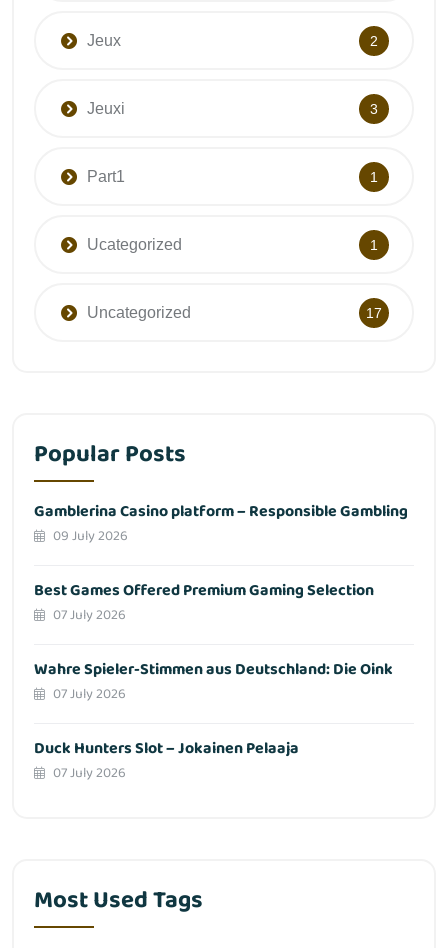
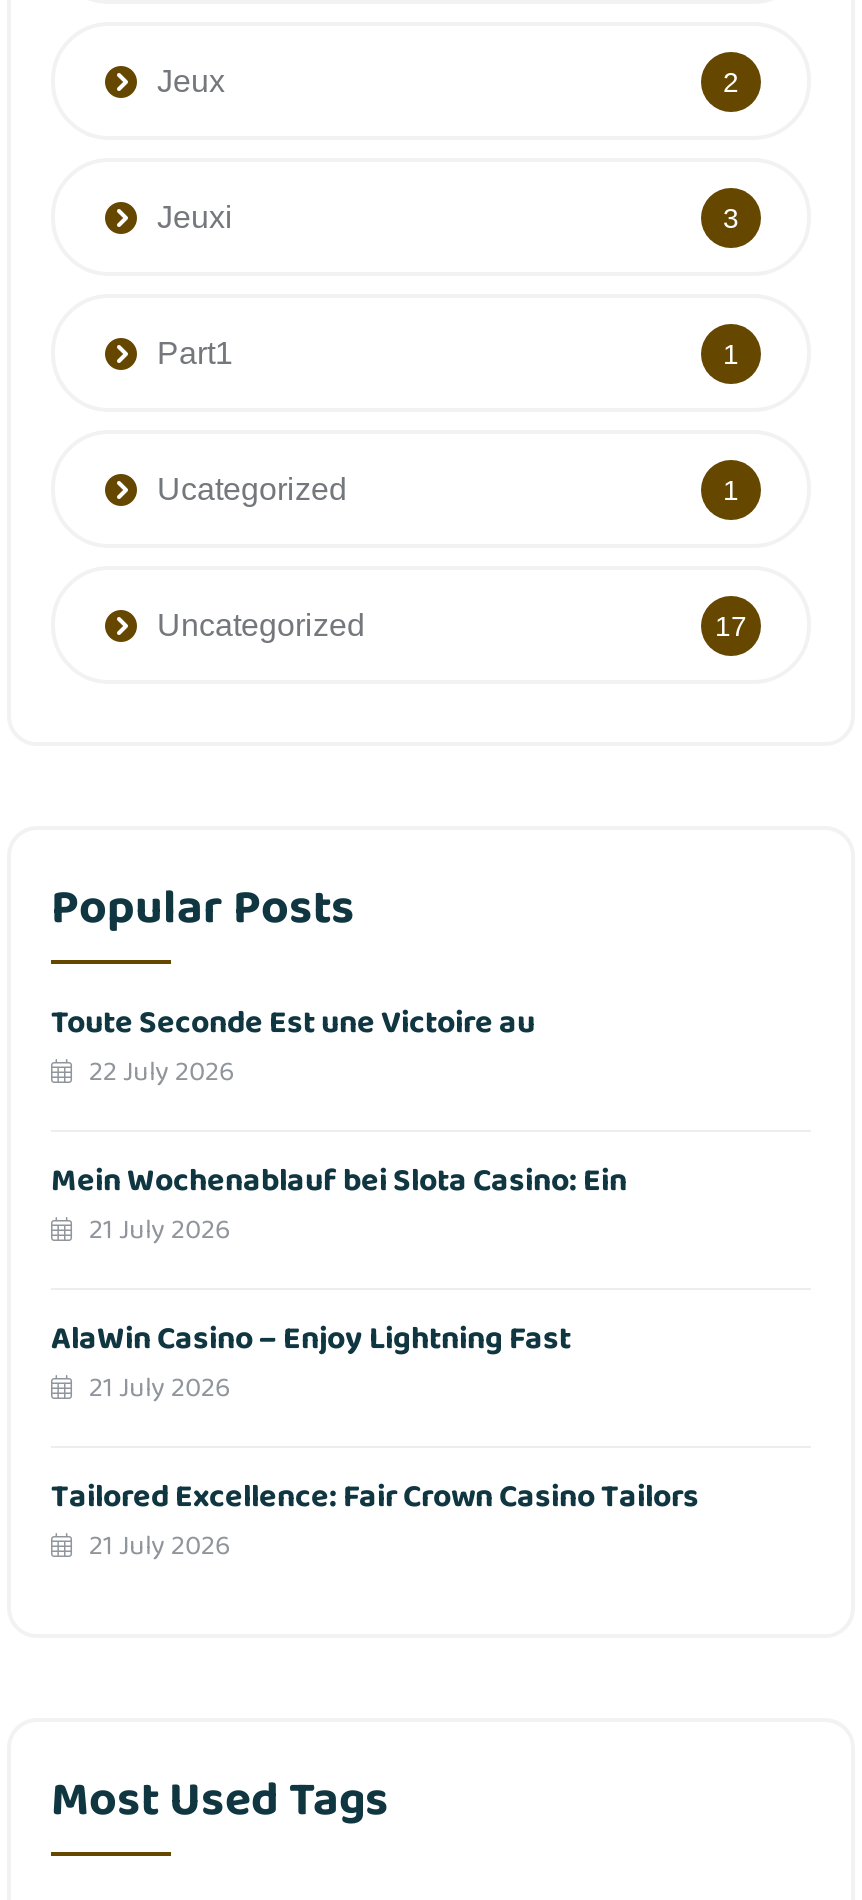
[34,499,408,547] Gamblerina Casino platform – Responsible Gambling | 09 July 2026 -> [51,998,535,1094] Toute Seconde Est une Victoire au | 22 July 2026
[34,578,374,626] Best Games Offered Premium Gaming Selection | 07 July 2026 -> [51,1156,627,1252] Mein Wochenablauf bei Slota Casino: Ein | 21 July 2026
[34,657,393,705] Wahre Spieler-Stimmen aus Deutschland: Die Oink | 07 July 2026 -> [51,1314,571,1410] AlaWin Casino – Enjoy Lightning Fast | 21 July 2026
[34,736,299,784] Duck Hunters Slot – Jokainen Pelaaja | 07 July 2026 -> [51,1472,699,1568] Tailored Excellence: Fair Crown Casino Tailors | 21 July 2026

